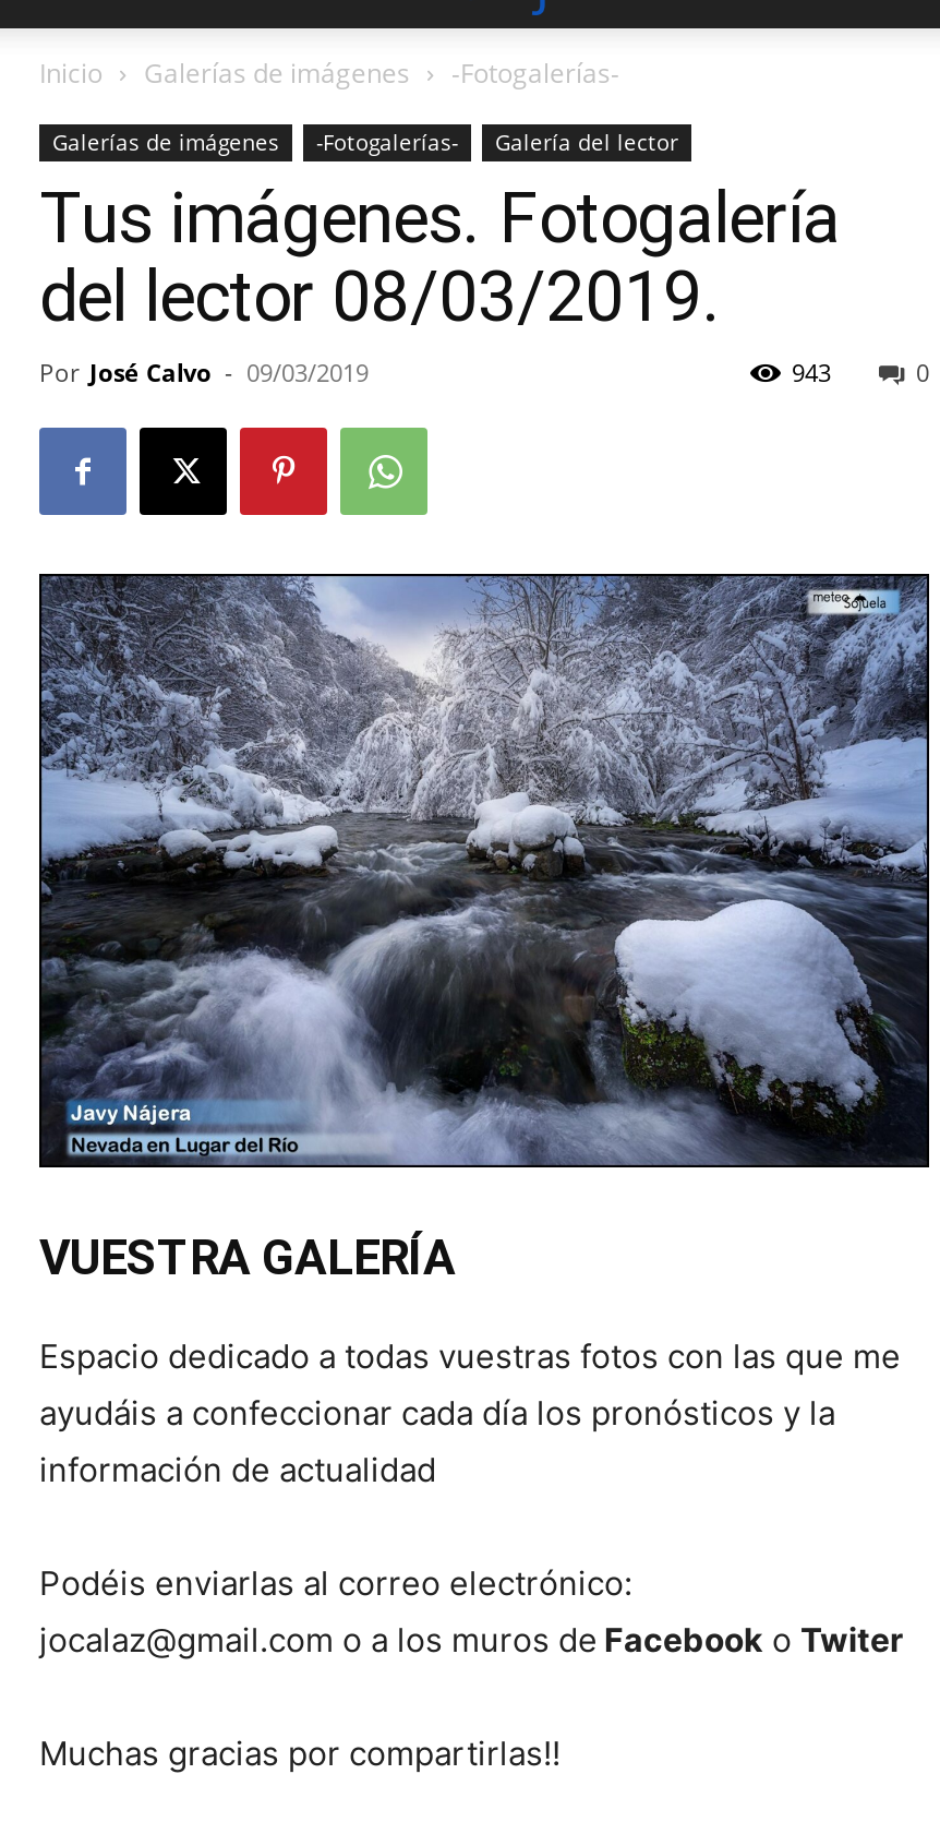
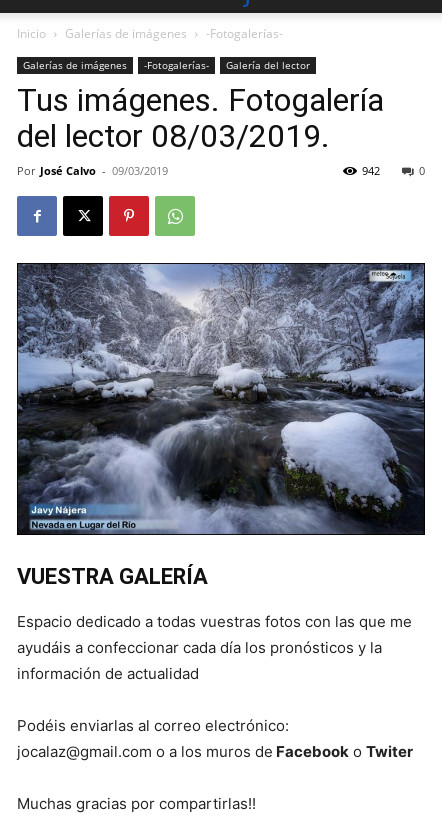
[792,356,831,388] 943 -> [362,163,380,178] 942

